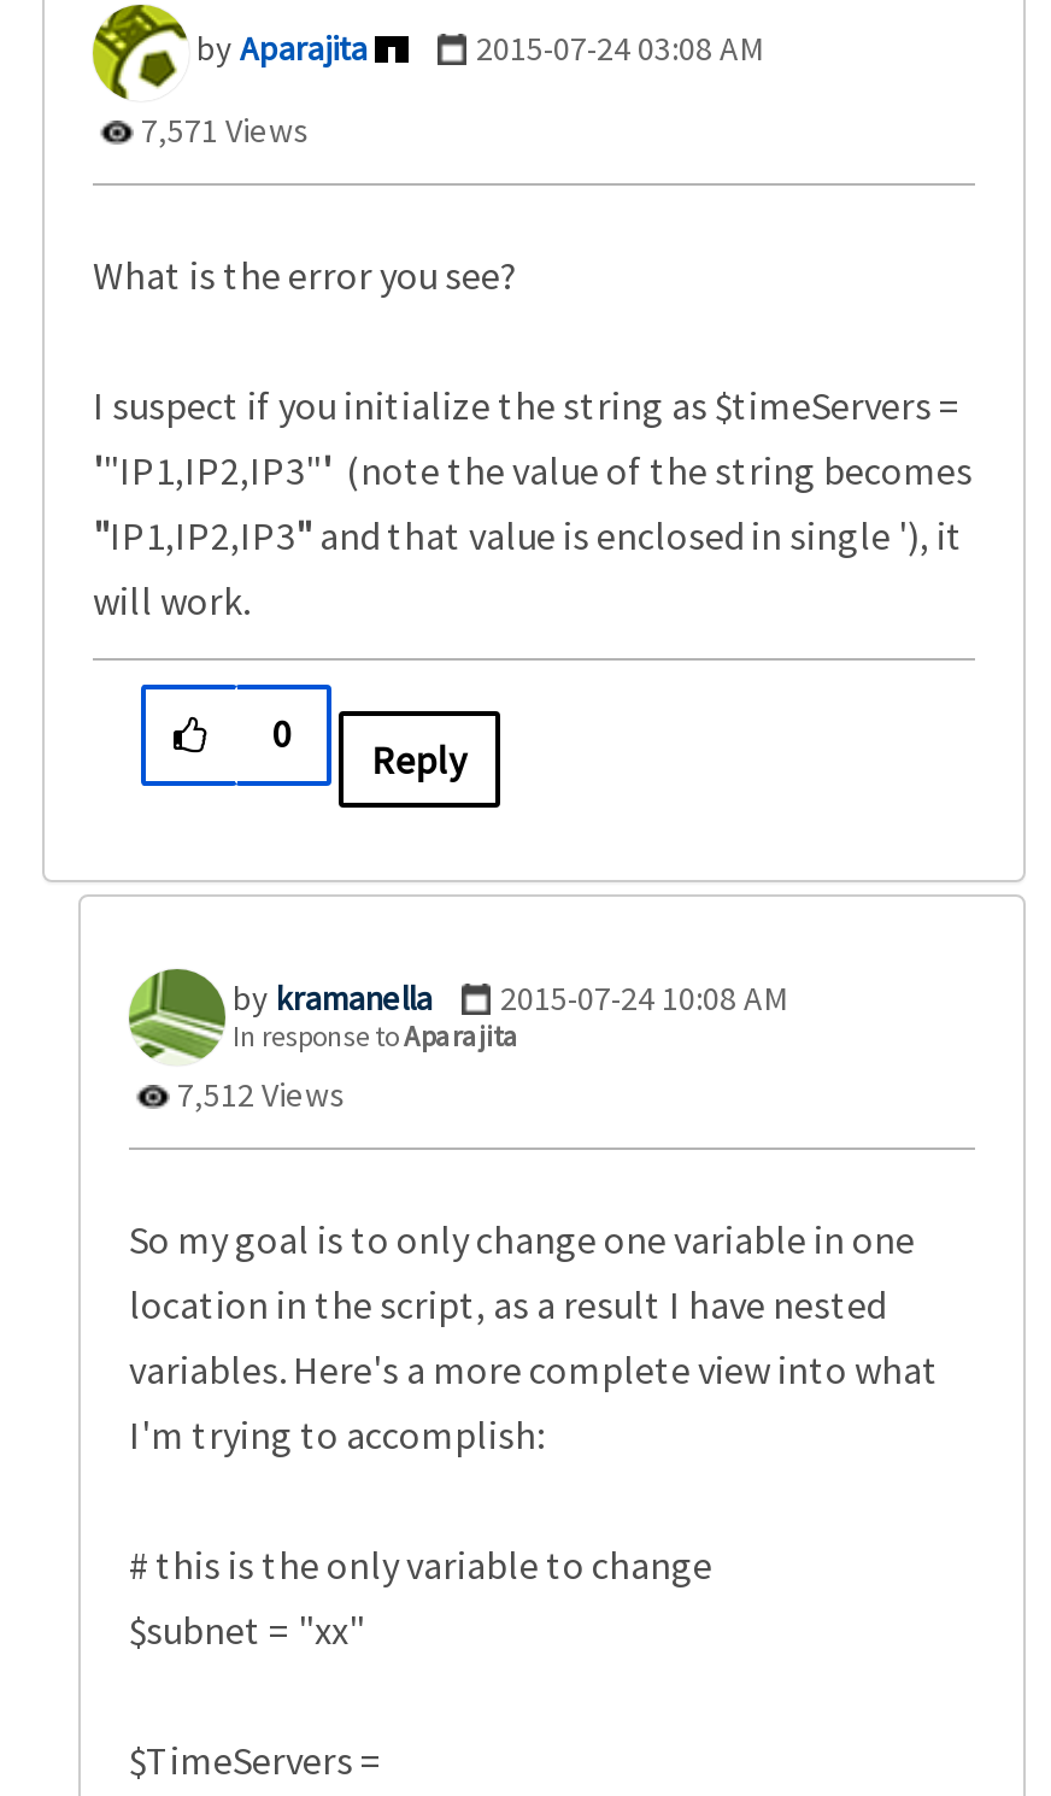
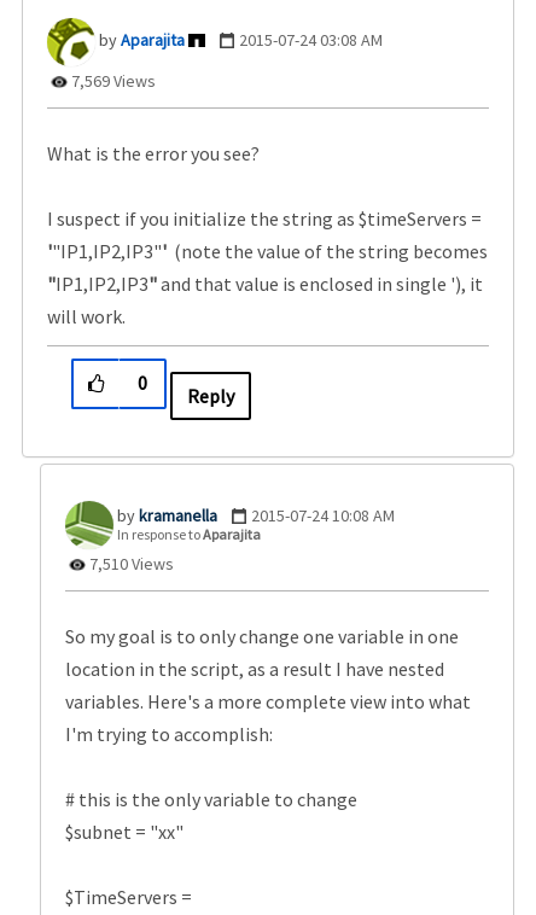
[134,108,310,152] 7,571 Views -> [68,70,156,92] 7,569 Views
[170,1073,346,1116] 7,512 Views -> [86,553,174,575] 7,510 Views

